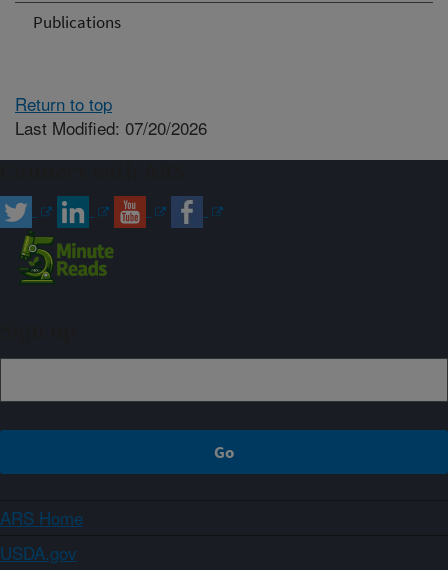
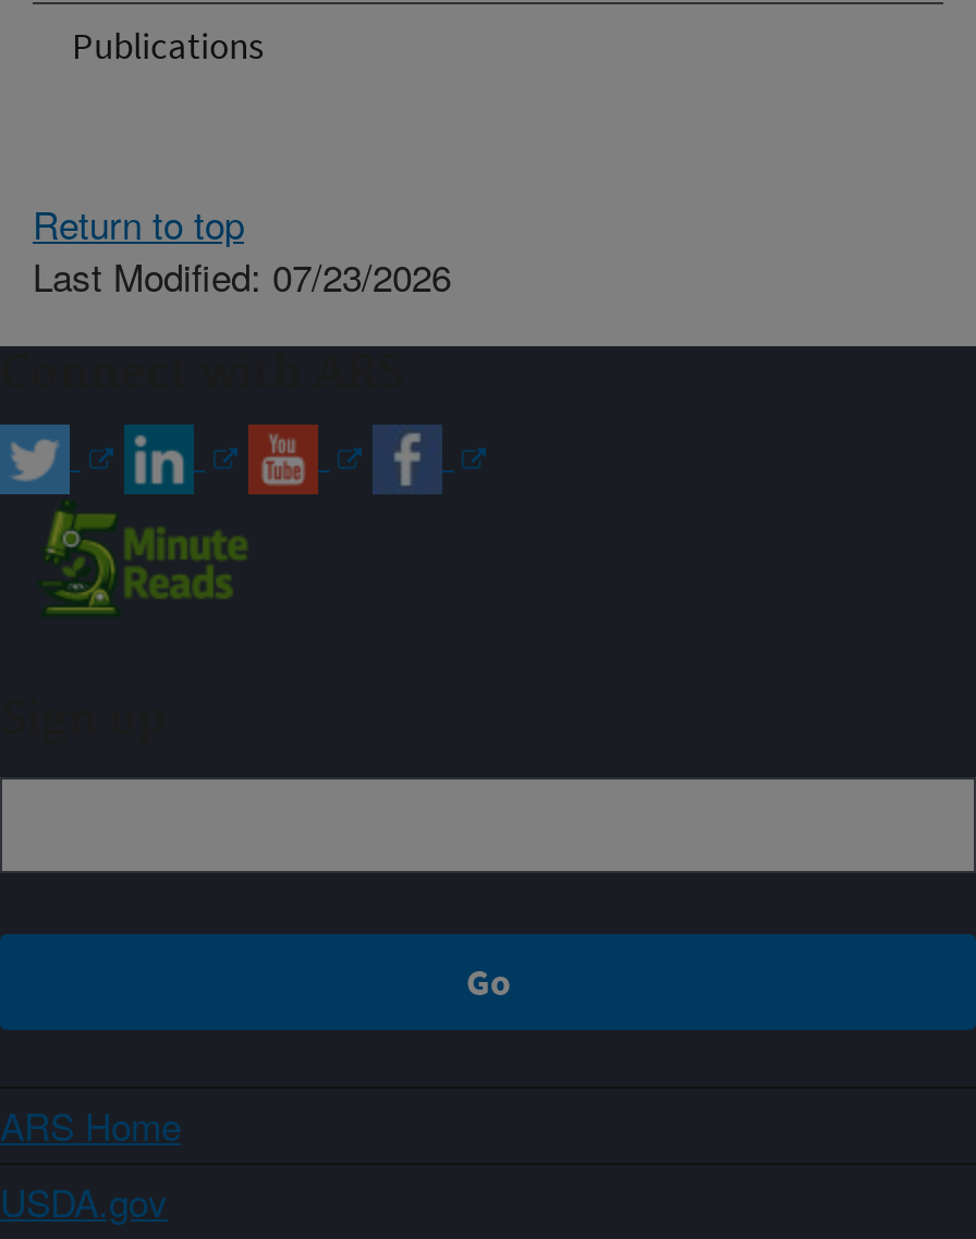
[15,114,207,139] Last Modified: 07/20/2026 -> [33,247,451,302] Last Modified: 07/23/2026

